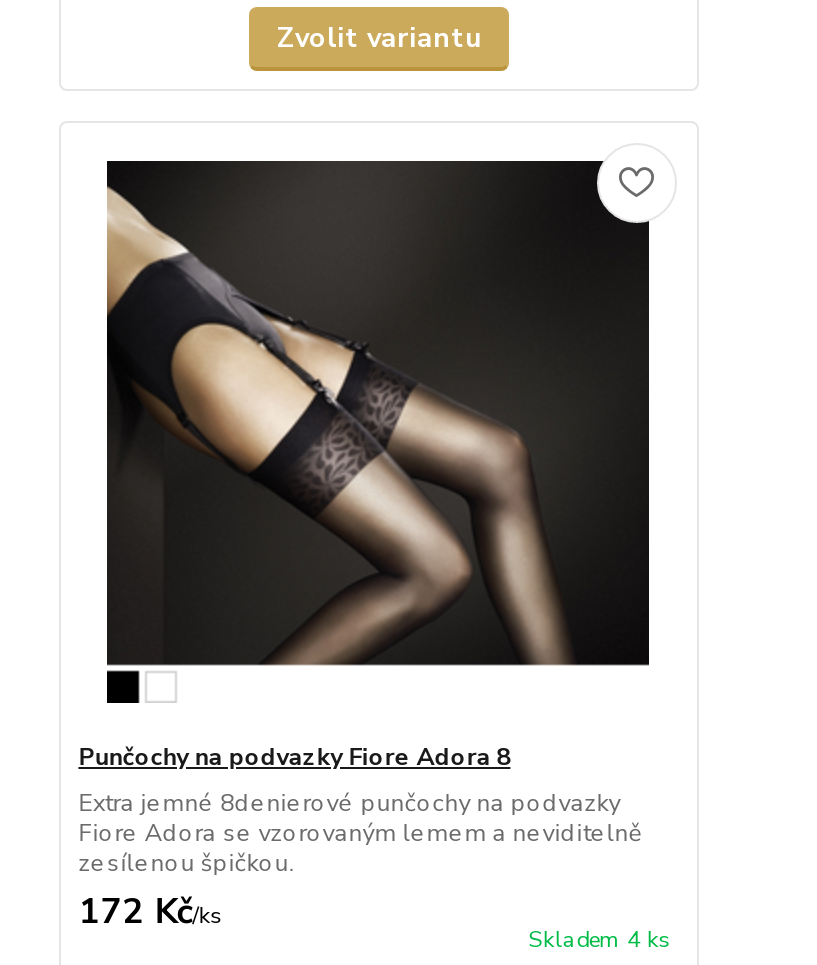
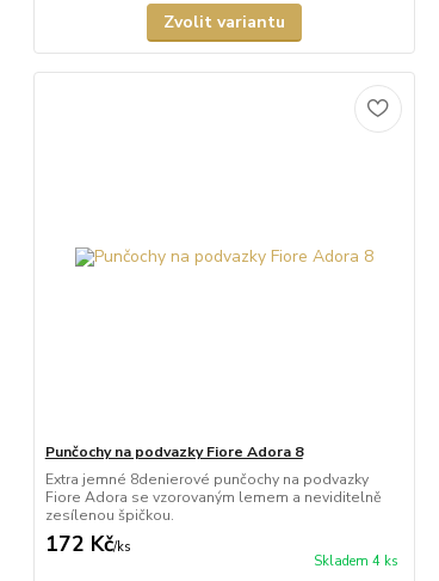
[105,159,651,705] [image] -> none

